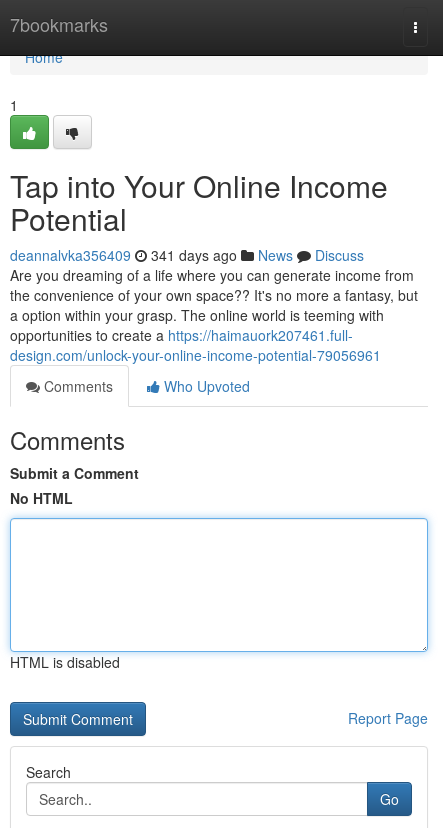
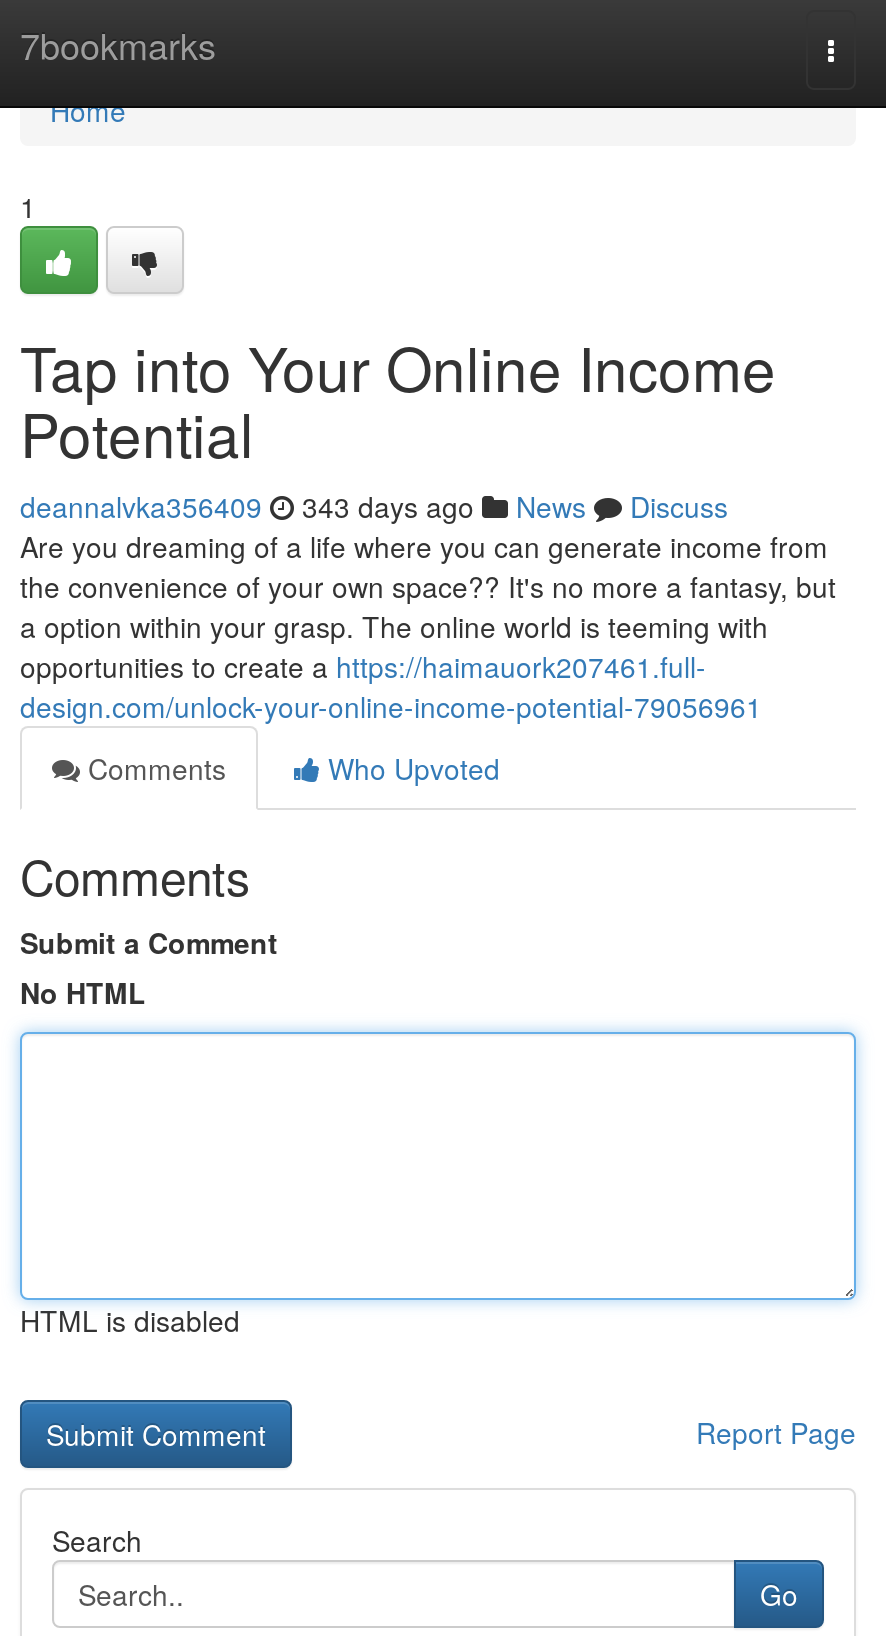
[10,245,364,265] deannalvka356409 341 days ago News Discuss -> [20,486,728,526] deannalvka356409 343 days ago News Discuss

